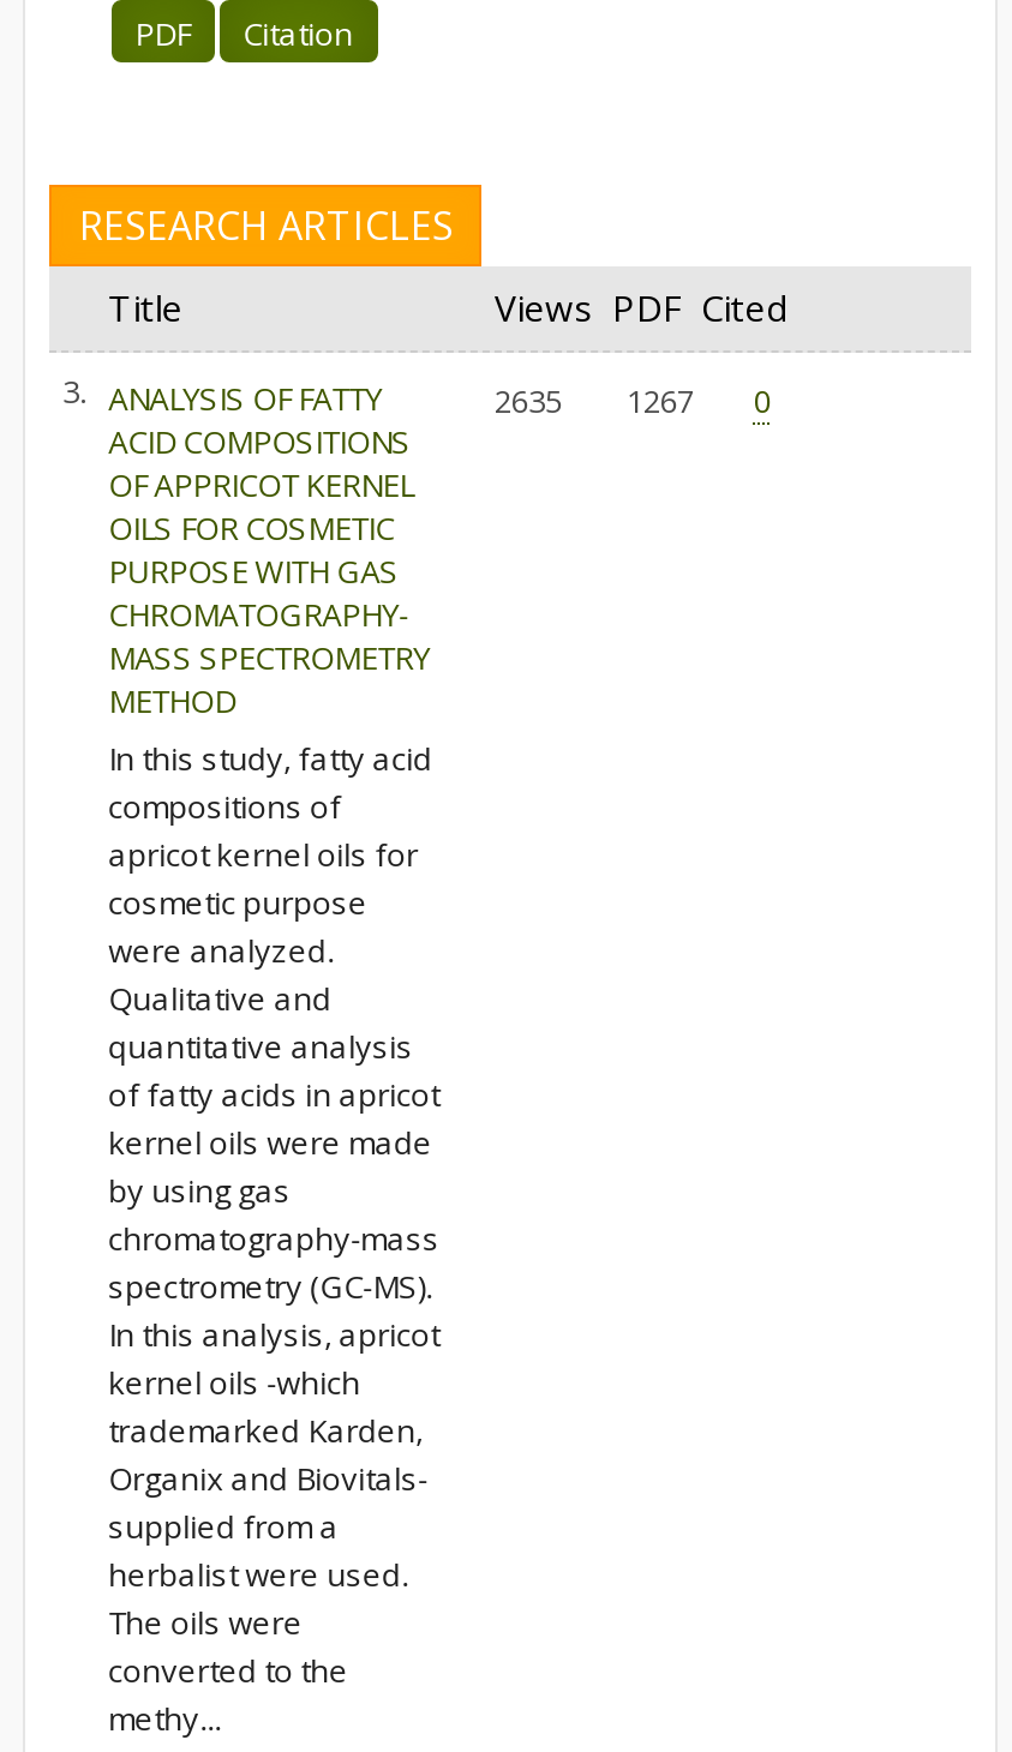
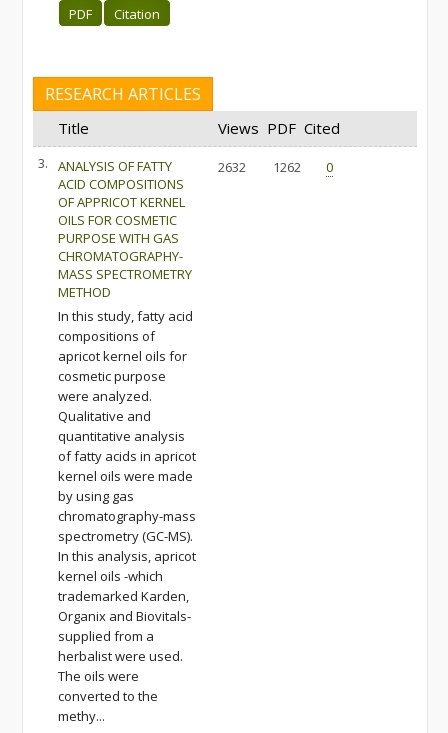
[495,379,562,422] 2635 -> [218,158,246,176] 2632
[627,379,694,422] 1267 -> [273,158,301,176] 1262

